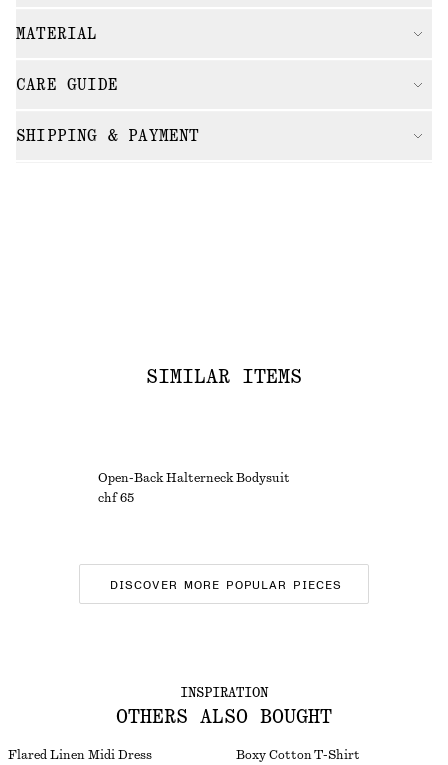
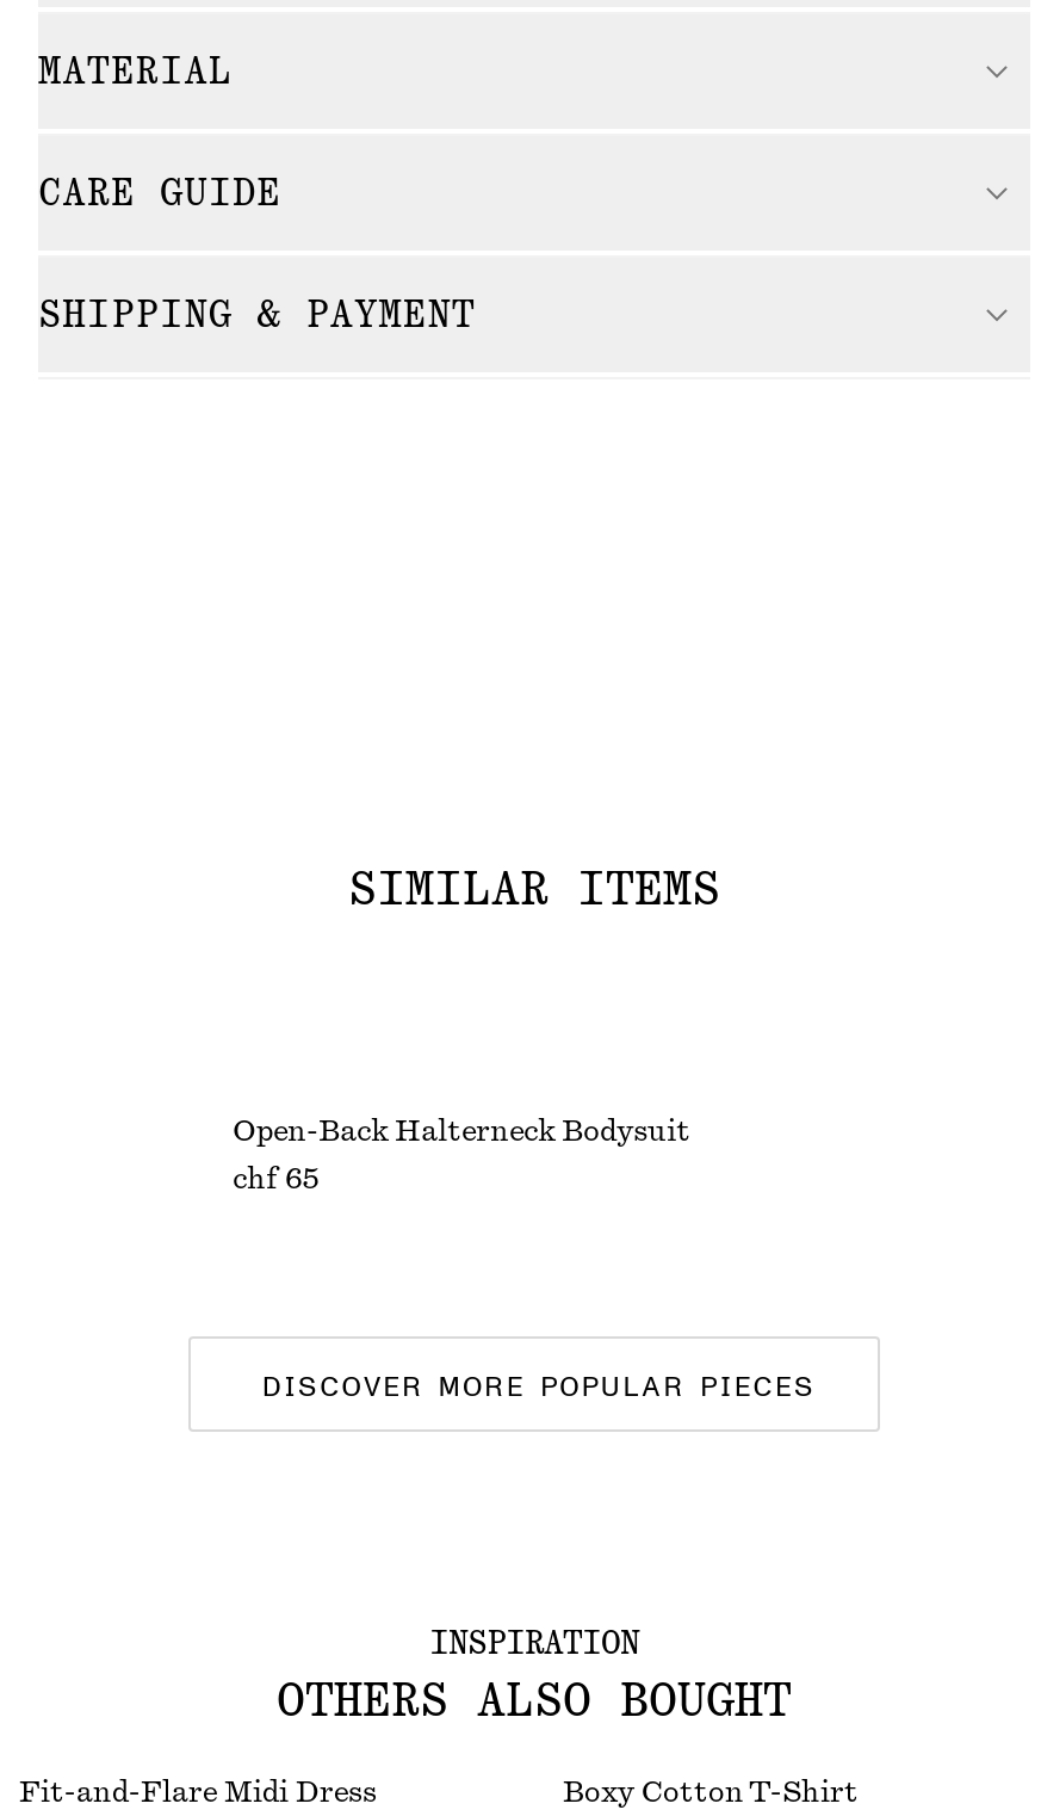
[8,749,152,761] Flared Linen Midi Dress -> [19,1778,377,1806] Fit-and-Flare Midi Dress

